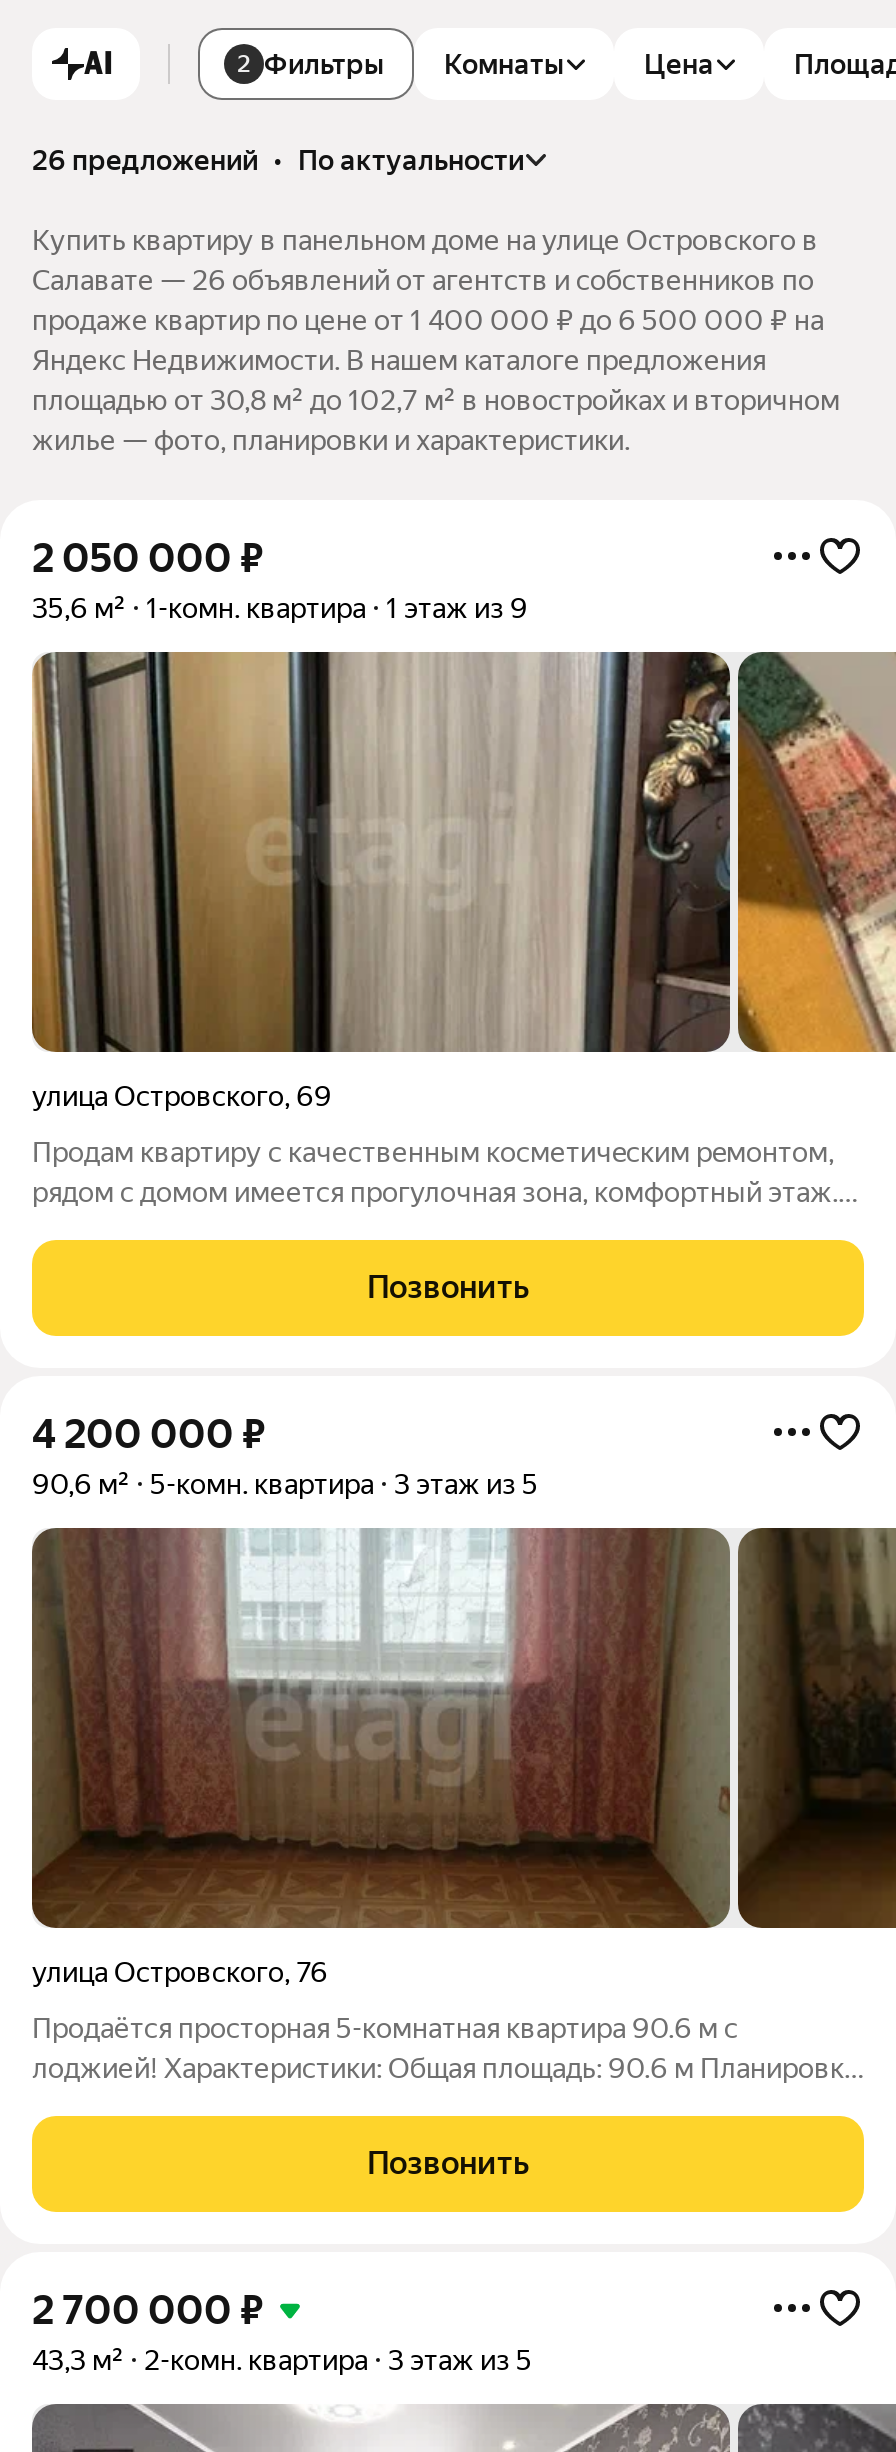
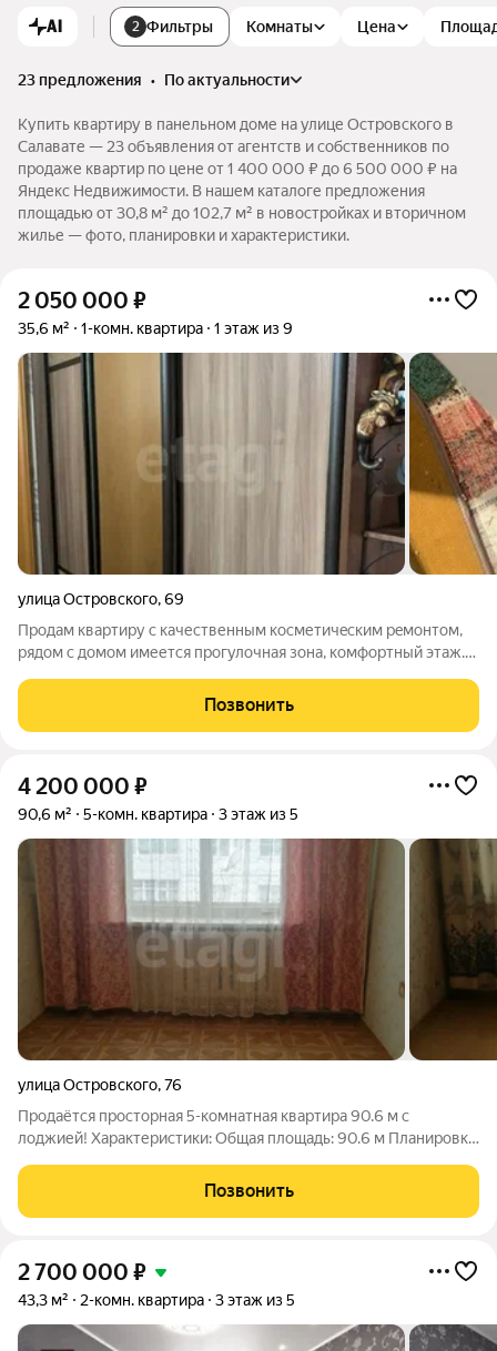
[32,144,524,176] 26 предложений • по актуальности -> [18,71,290,89] 23 предложения • по актуальности
[32,264,814,296] Салавате — 26 объявлений от агентств и собственников по -> [18,137,449,155] Салавате — 23 объявления от агентств и собственников по

